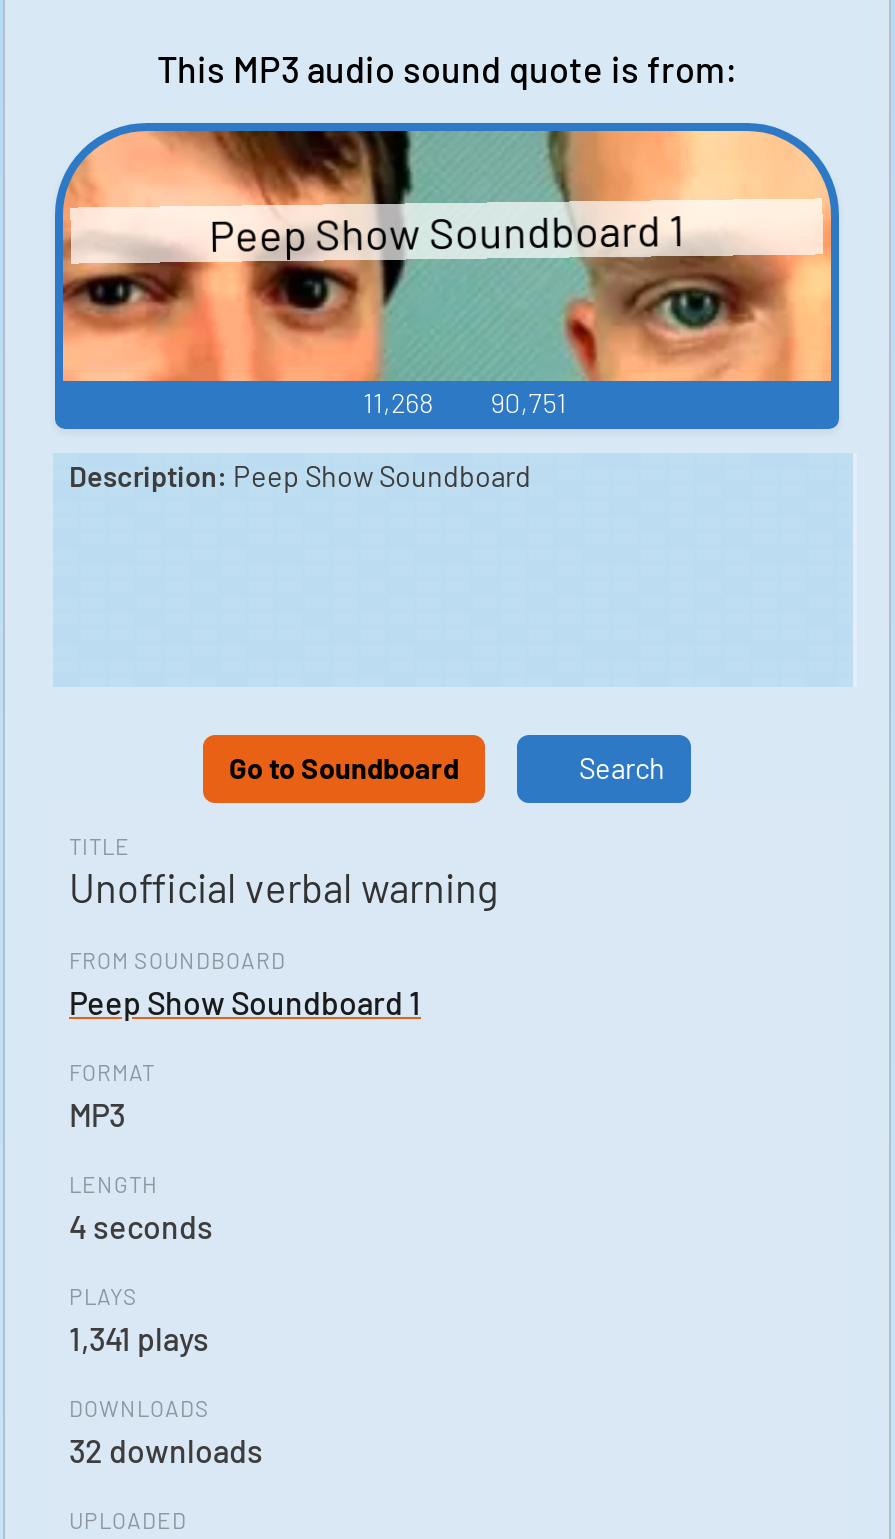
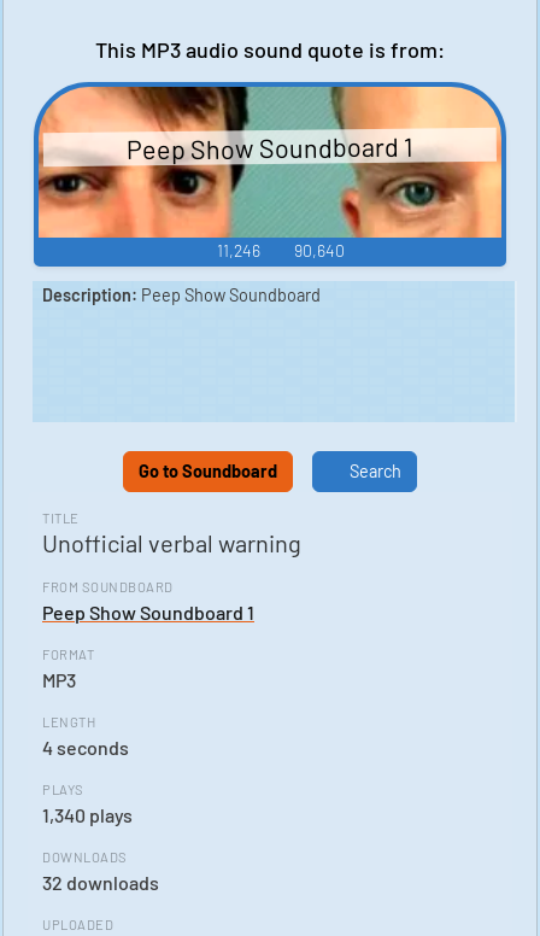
[363,385,439,419] 11,268 -> [216,240,263,261] 11,246
[491,385,567,419] 90,751 -> [294,240,345,261] 90,640
[69,1320,209,1358] 1,341 plays -> [42,804,133,827] 1,340 plays

